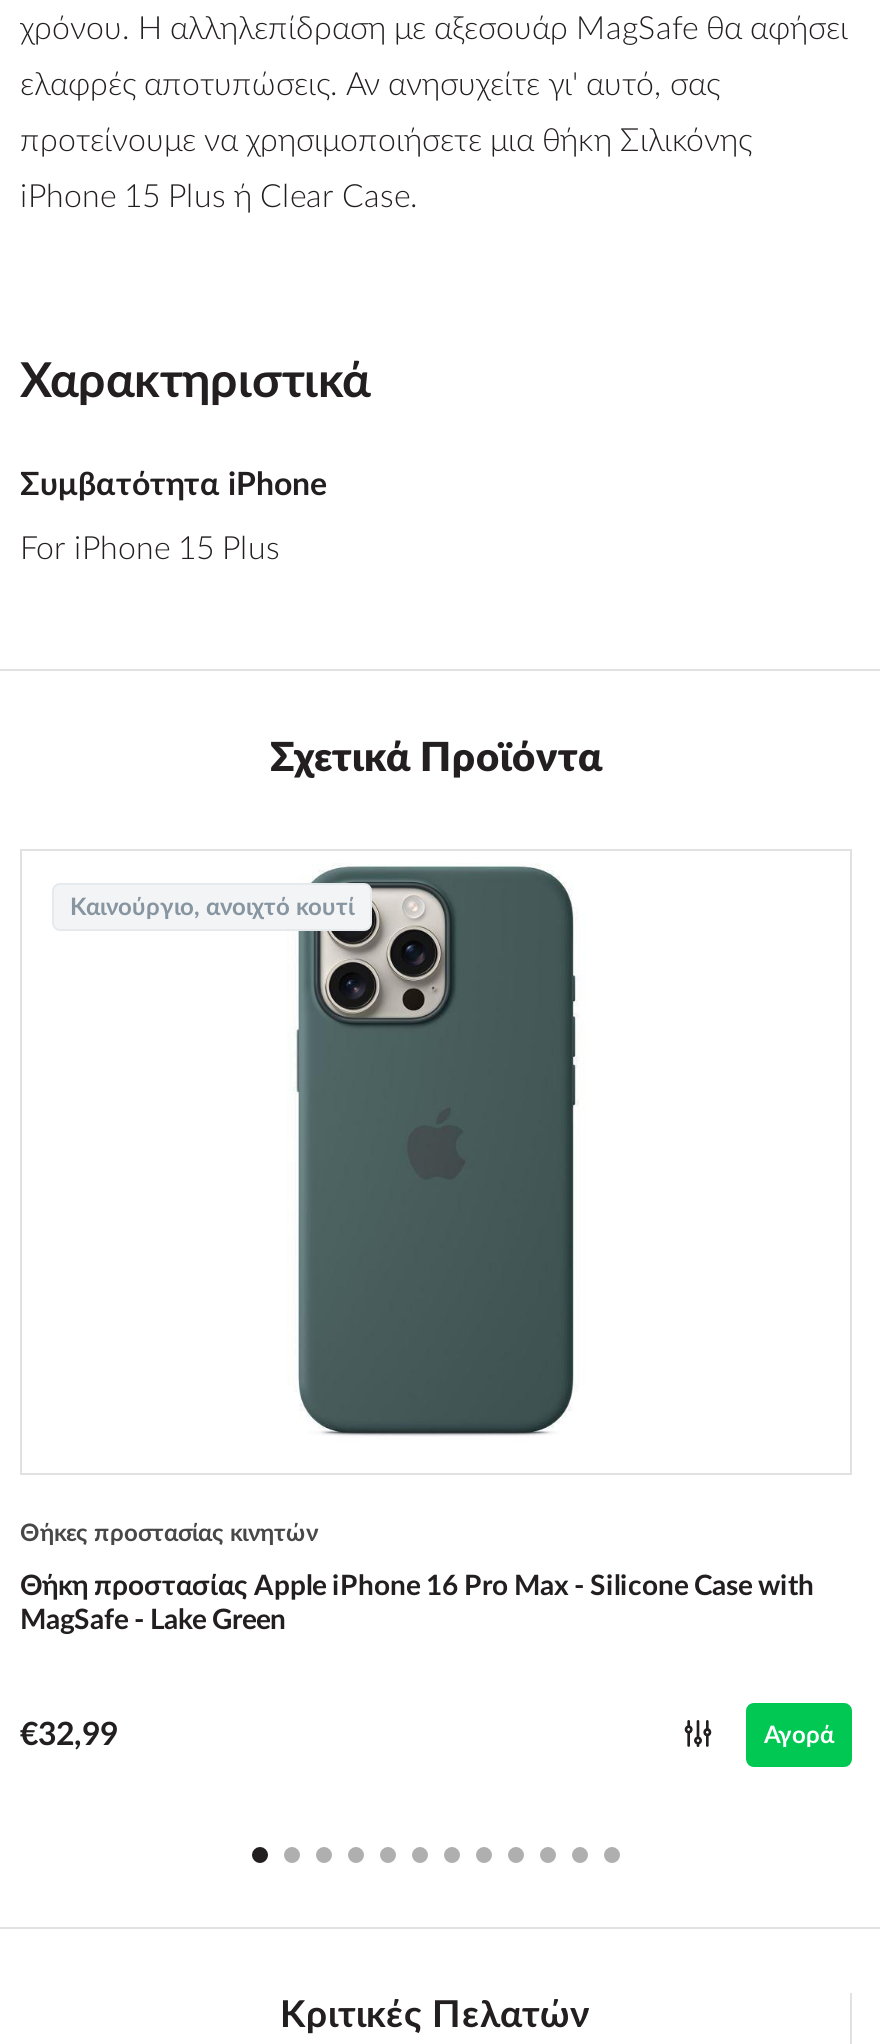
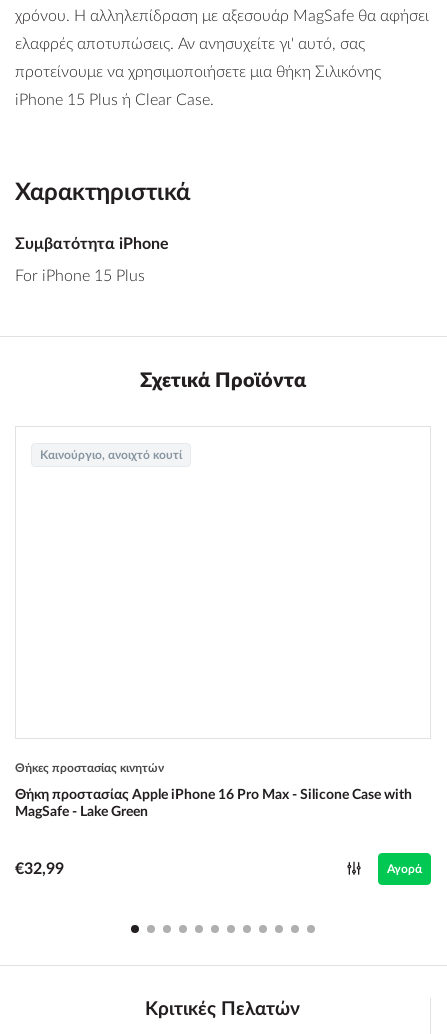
[294,865,578,1437] [image] -> none

